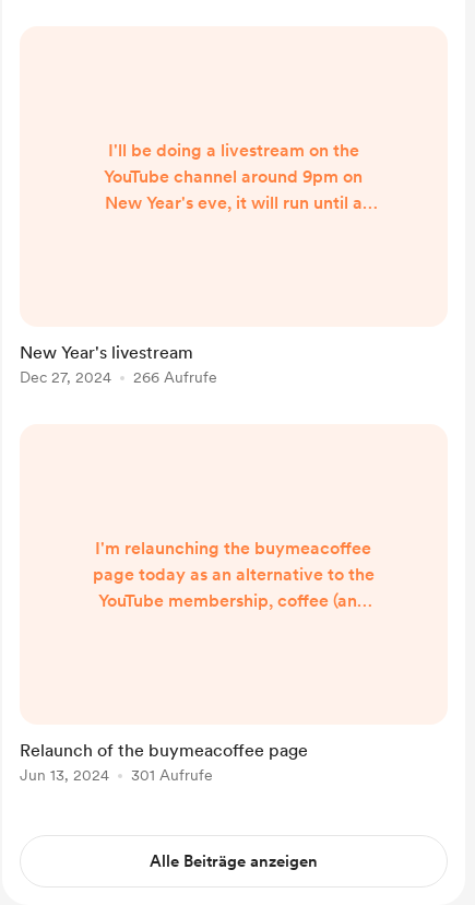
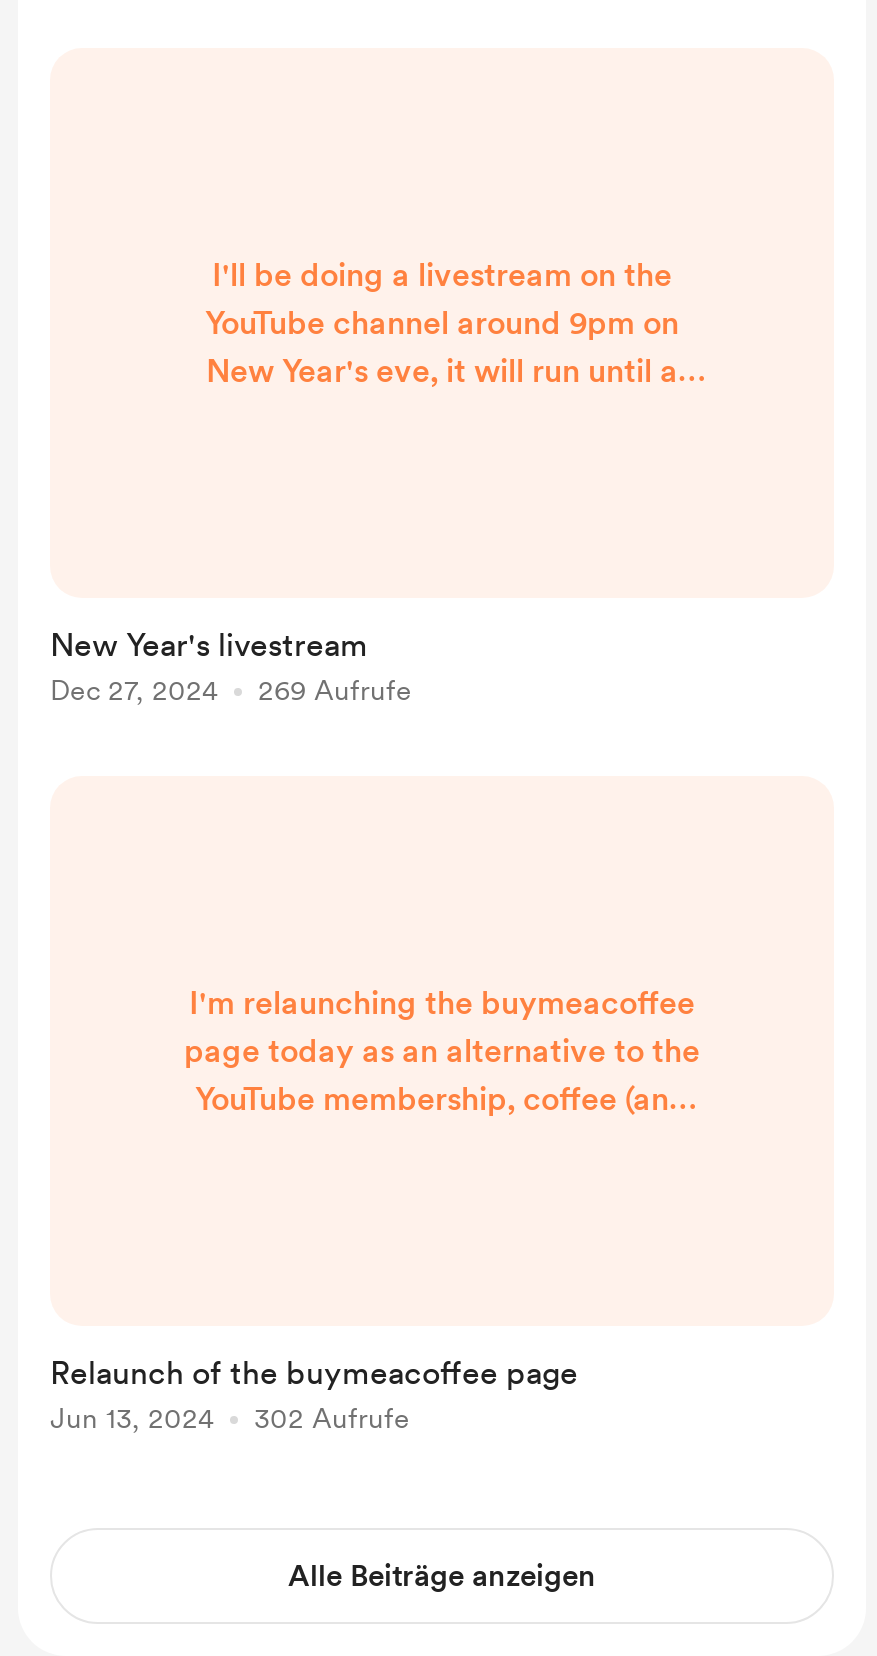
[20,368,217,386] Dec 27, 2024 266 Aufrufe -> [50,674,412,706] Dec 27, 2024 269 Aufrufe
[20,766,213,784] Jun 13, 2024 301 Aufrufe -> [50,1402,410,1434] Jun 13, 2024 302 Aufrufe

